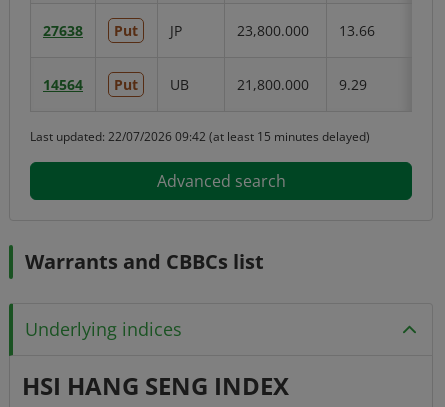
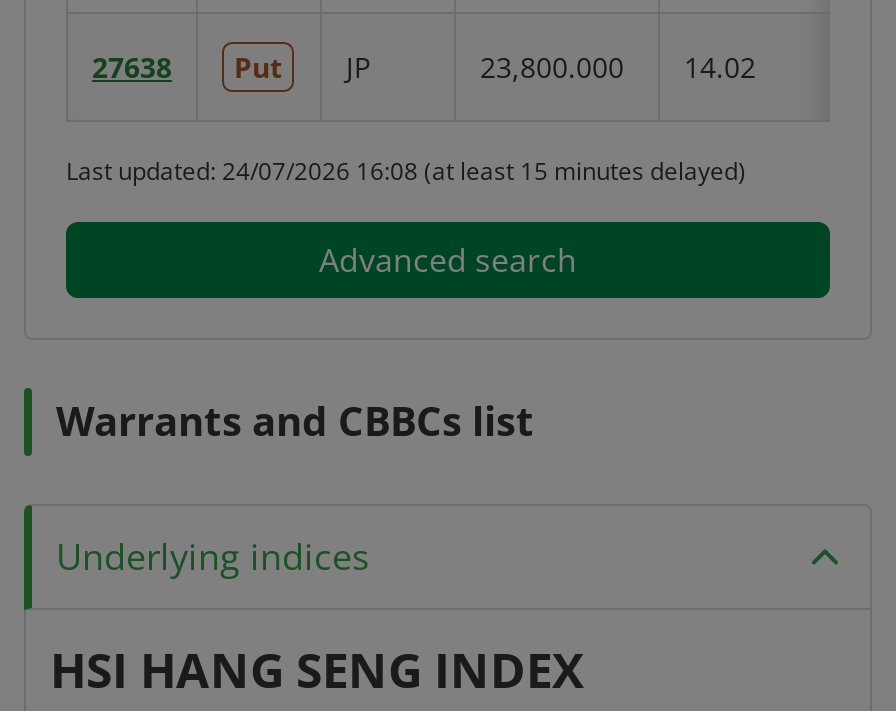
[30,21,375,145] 13.66 | 14564 | Put | UB | 21,800.000 | 9.29 | Last updated: 22/07/2026 09:42 (at least 15 minutes delayed) -> [66,48,756,188] 14.02 | Last updated: 24/07/2026 16:08 (at least 15 minutes delayed)

